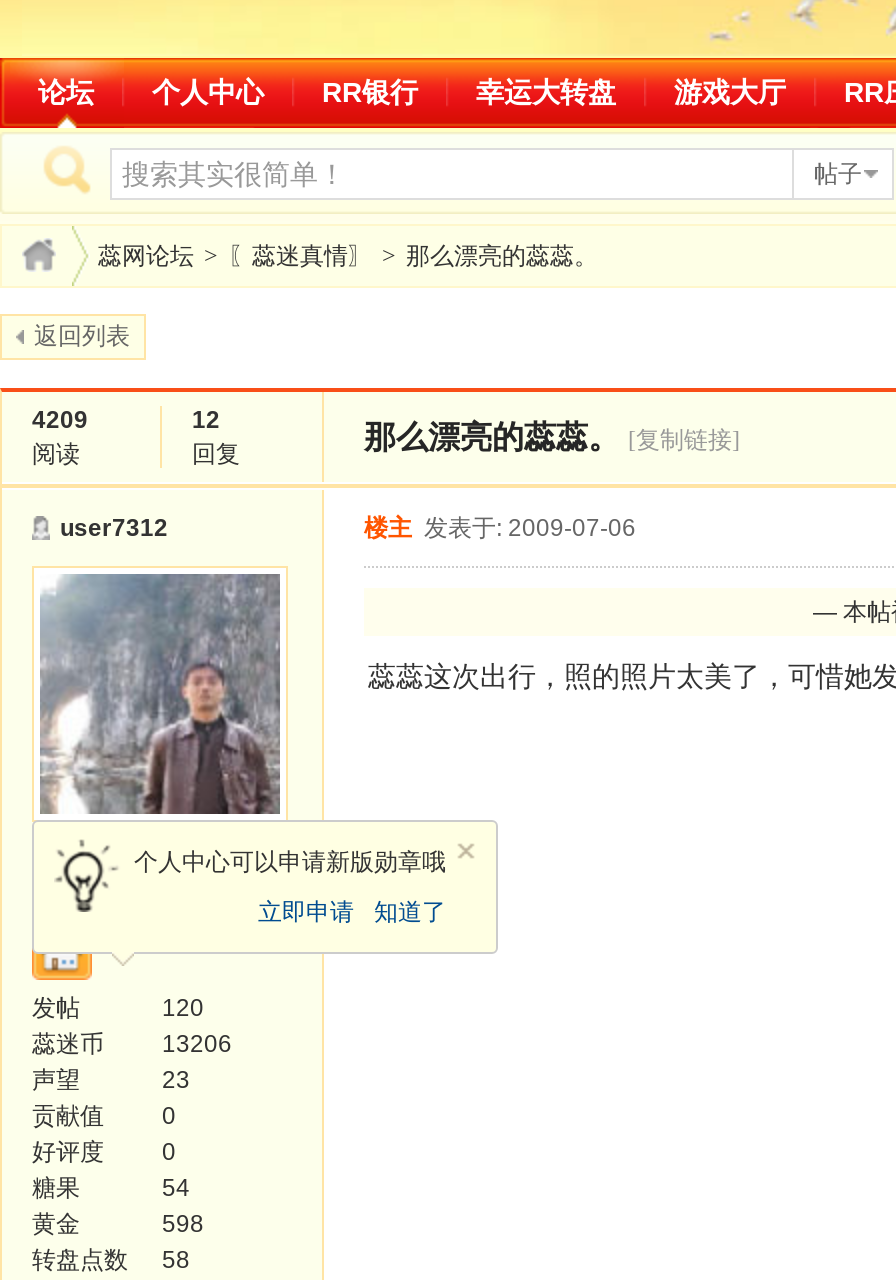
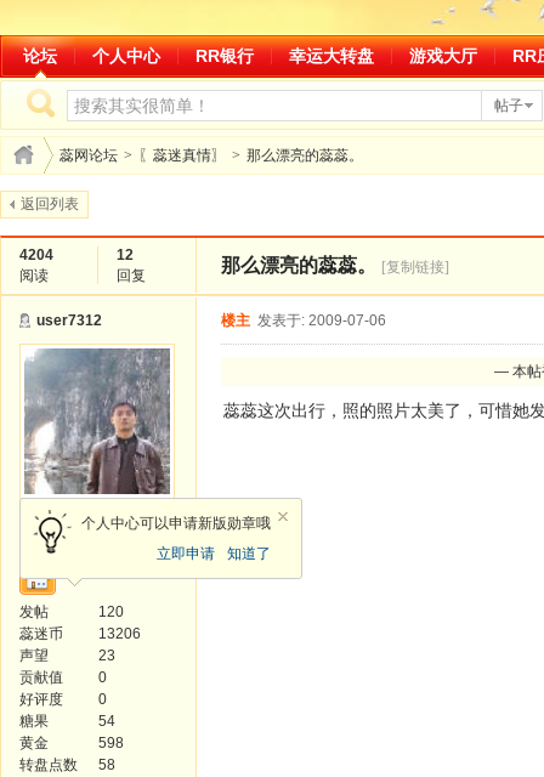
[32,406,88,434] 4209 -> [19,246,53,263] 4204

